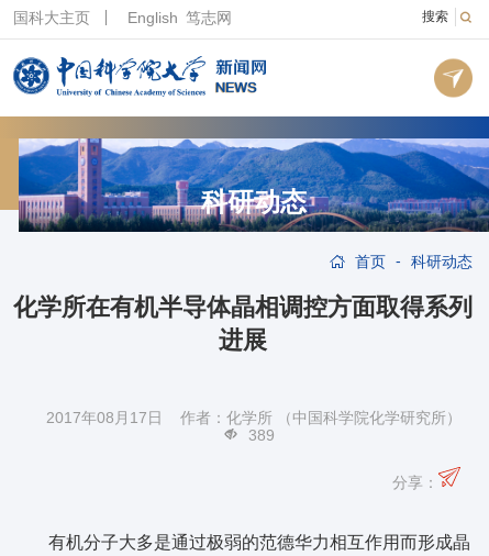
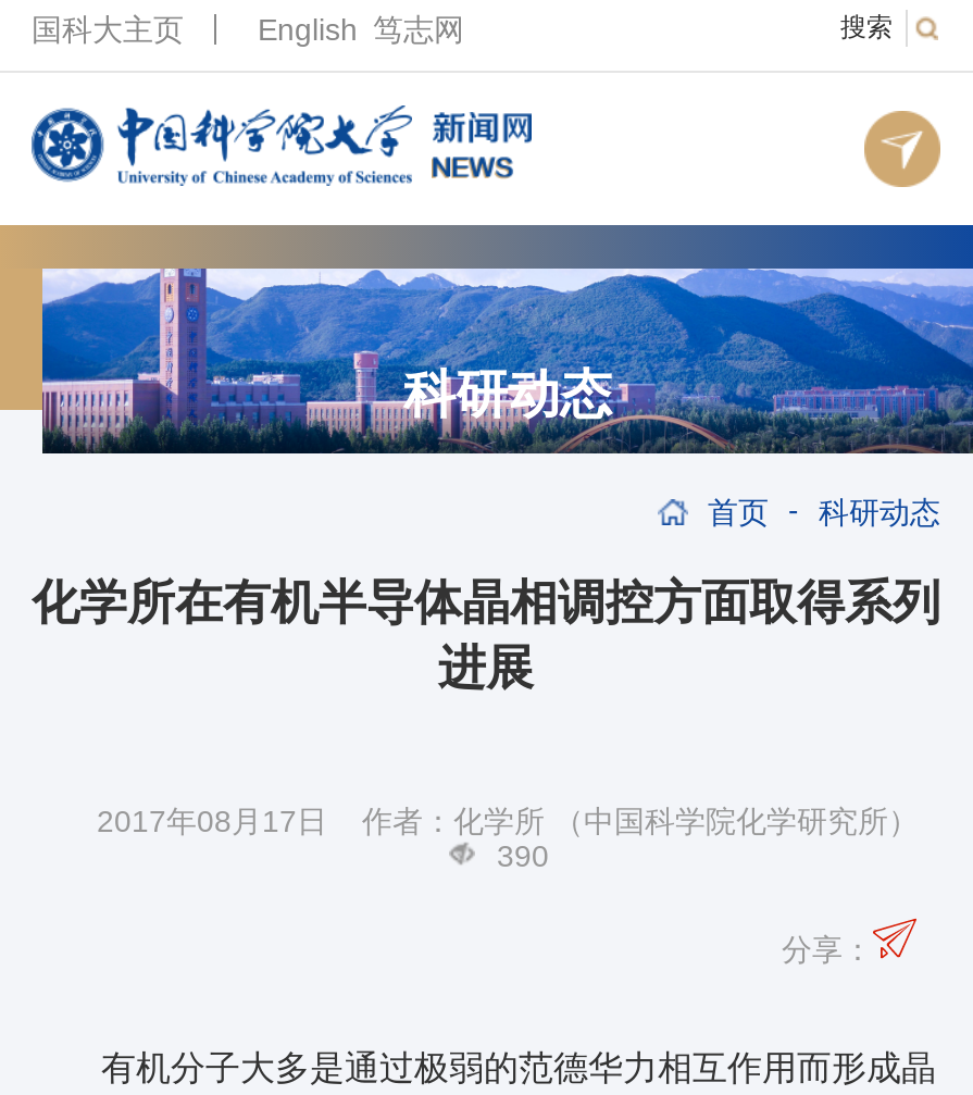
[248,427,284,444] 389 -> [497,839,566,874] 390

